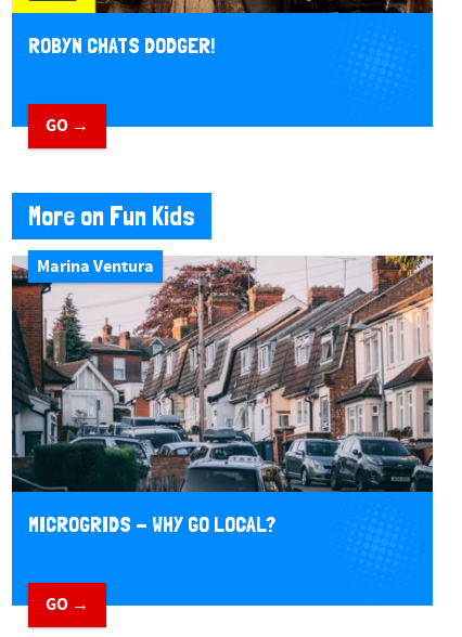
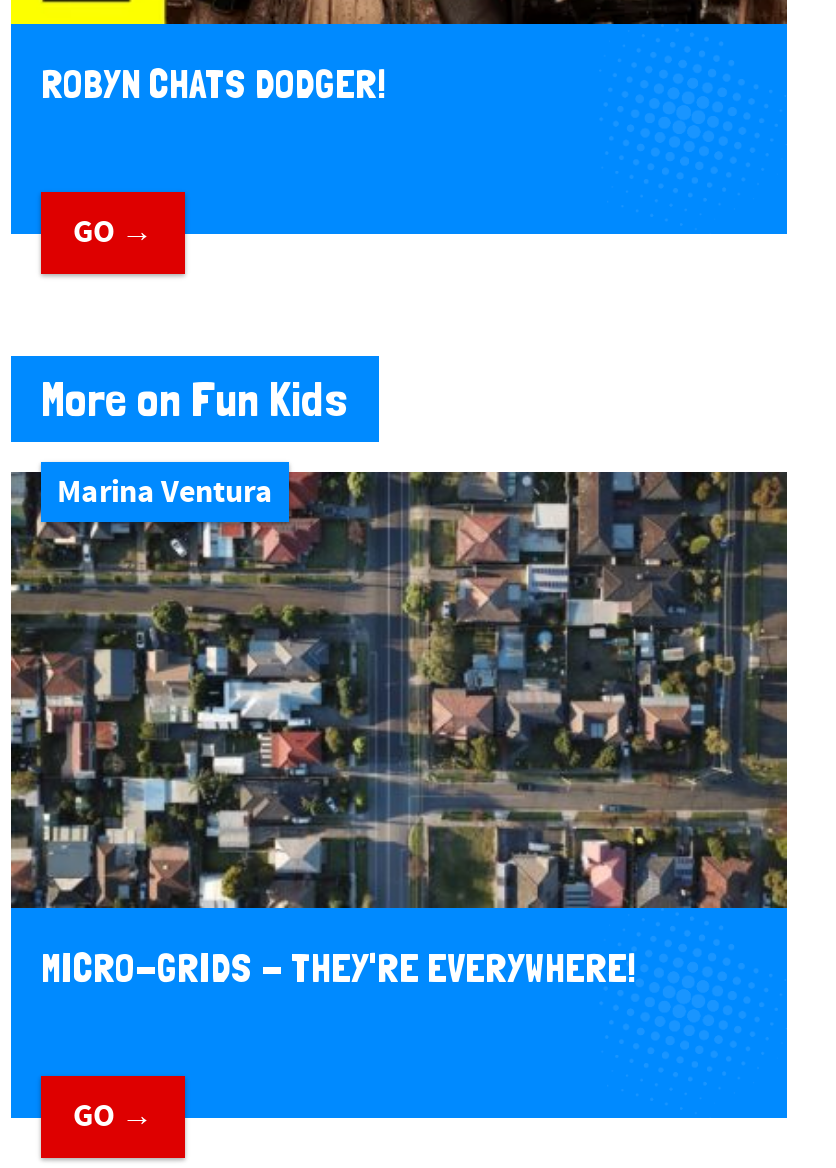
[11,255,434,537] [image] | MICROGRIDS - WHY GO LOCAL? -> [9,470,789,992] [image] | MICRO-GRIDS - THEY'RE EVERYWHERE!

